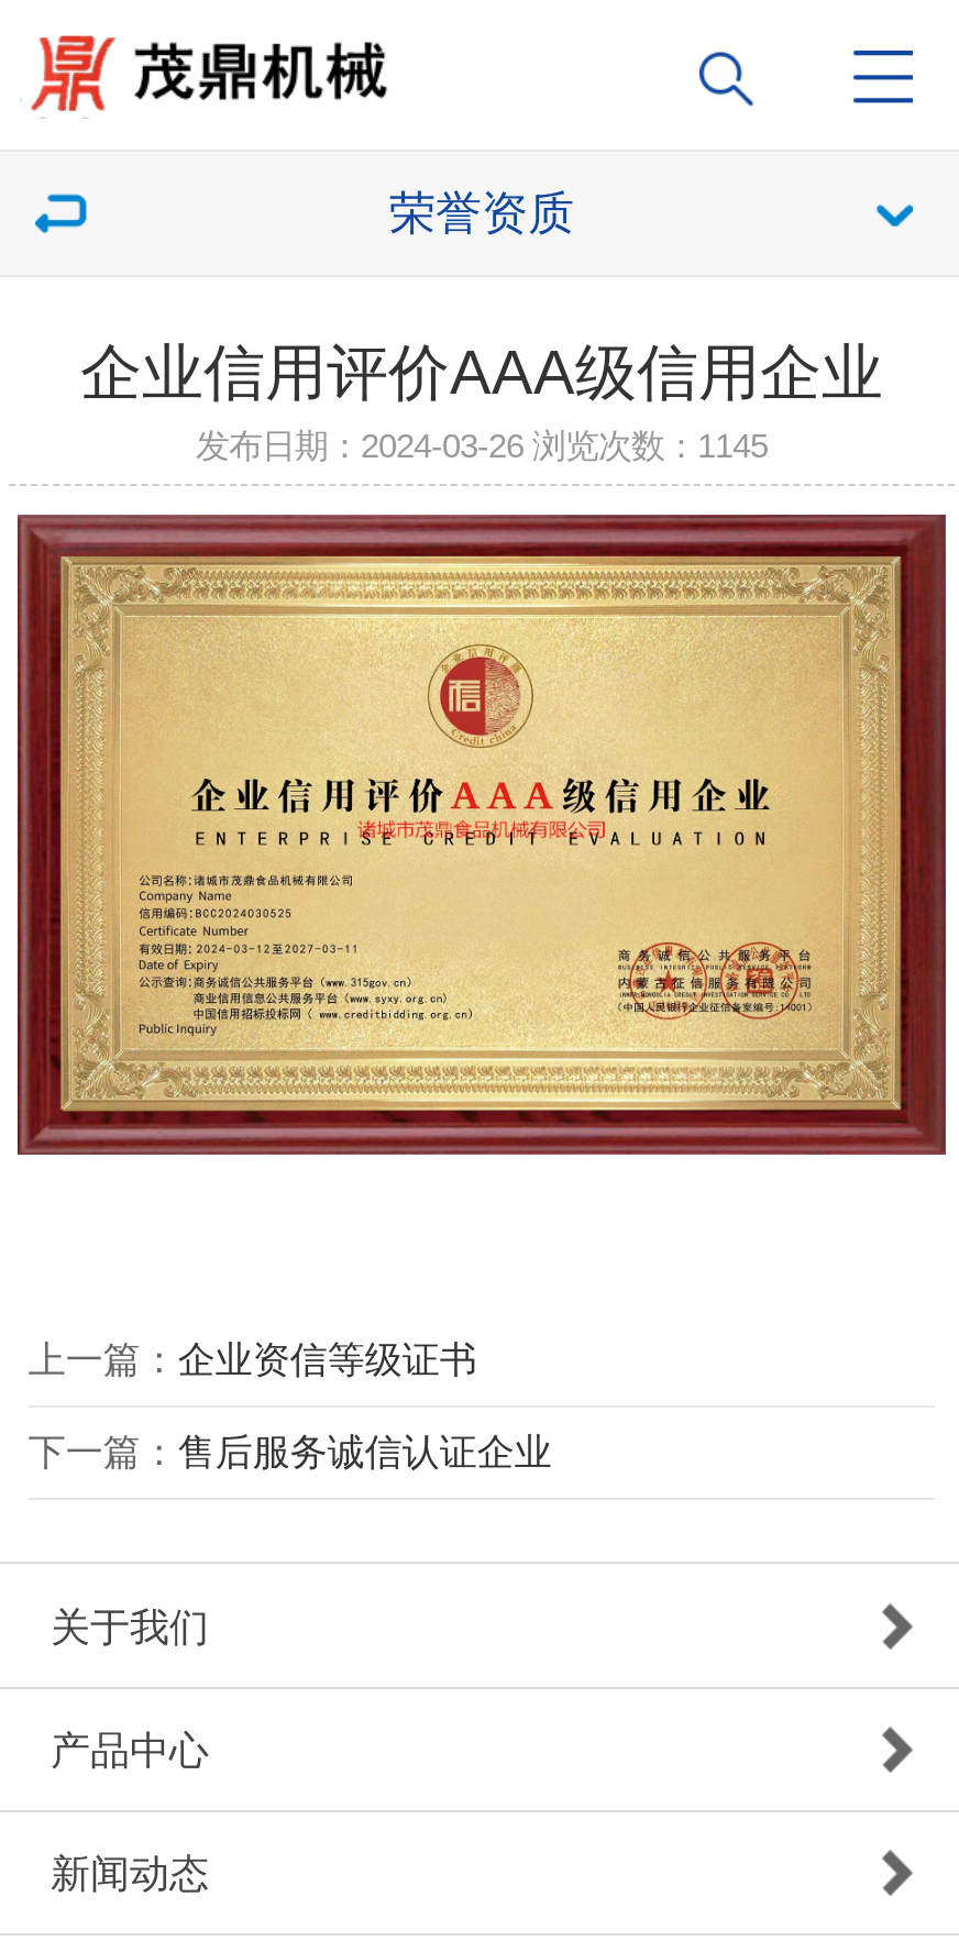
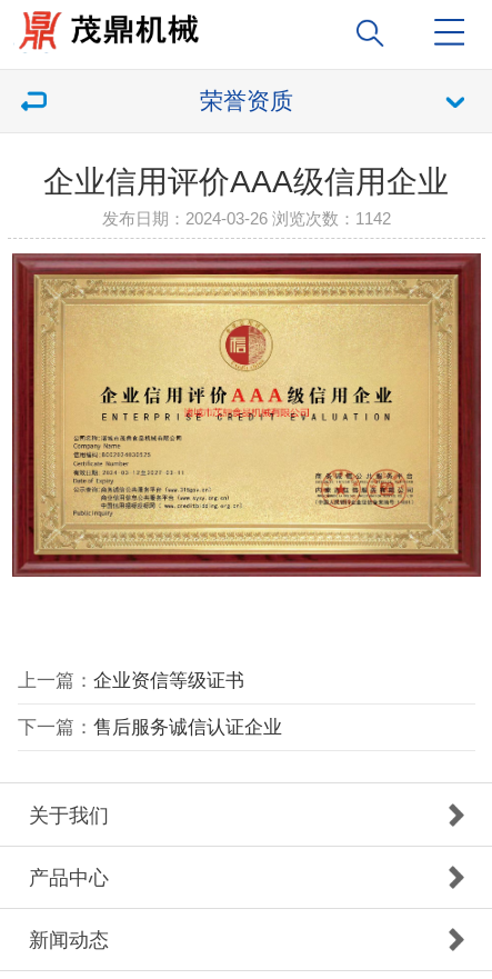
[196,427,768,464] 发布日期：2024-03-26 浏览次数：1145 -> [102,209,391,228] 发布日期：2024-03-26 浏览次数：1142

